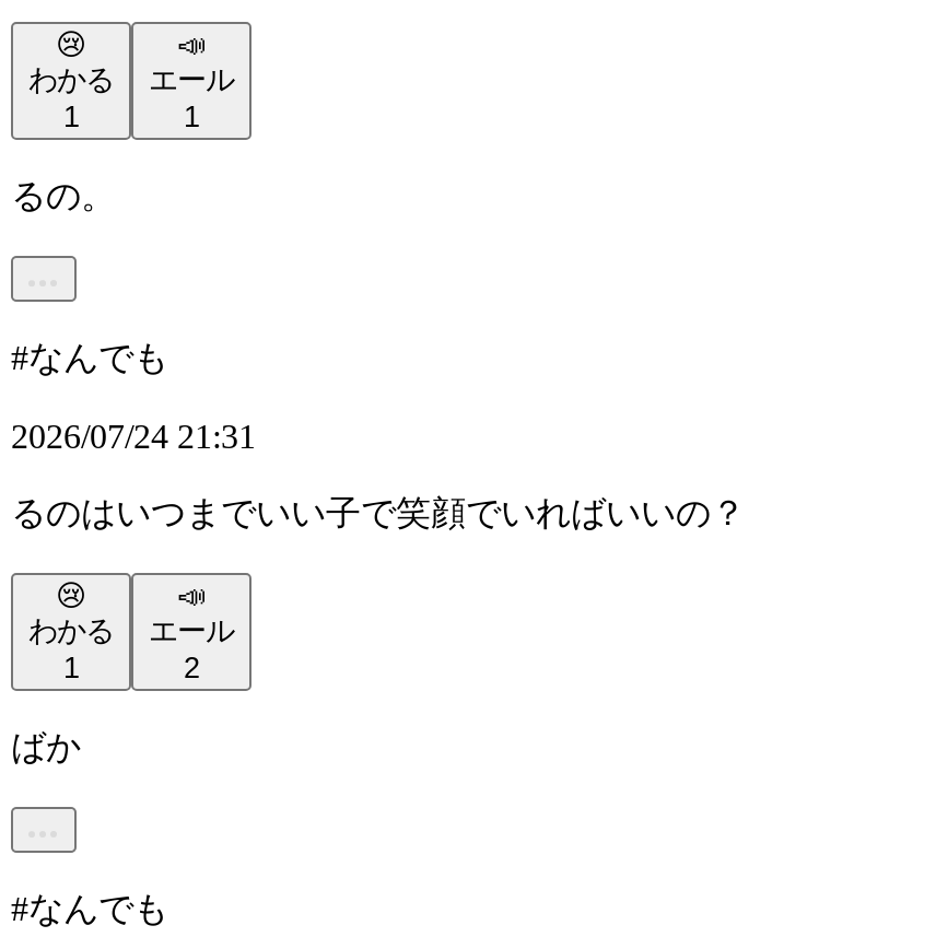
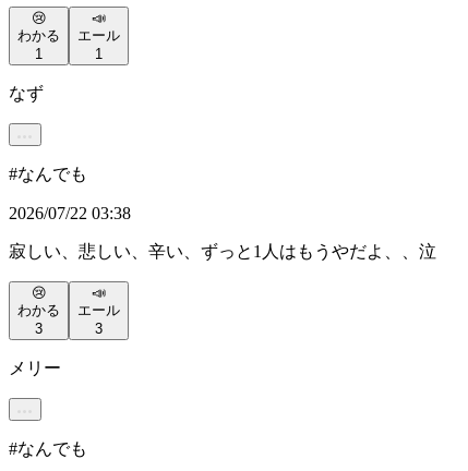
[11,178,116,215] るの。 -> [9,84,44,103] なず
[11,418,256,455] 2026/07/24 21:31 -> [9,204,131,223] 2026/07/22 03:38
[11,495,746,532] るのはいつまでいい子で笑顔でいればいいの？ -> [9,242,436,261] 寂しい、悲しい、辛い、ずっと1人はもうやだよ、、泣
[63,652,79,685] 1 -> [35,321,43,337] 3
[184,652,199,685] 2 -> [95,321,103,337] 3
[11,729,81,766] ばか -> [9,359,61,378] メリー

